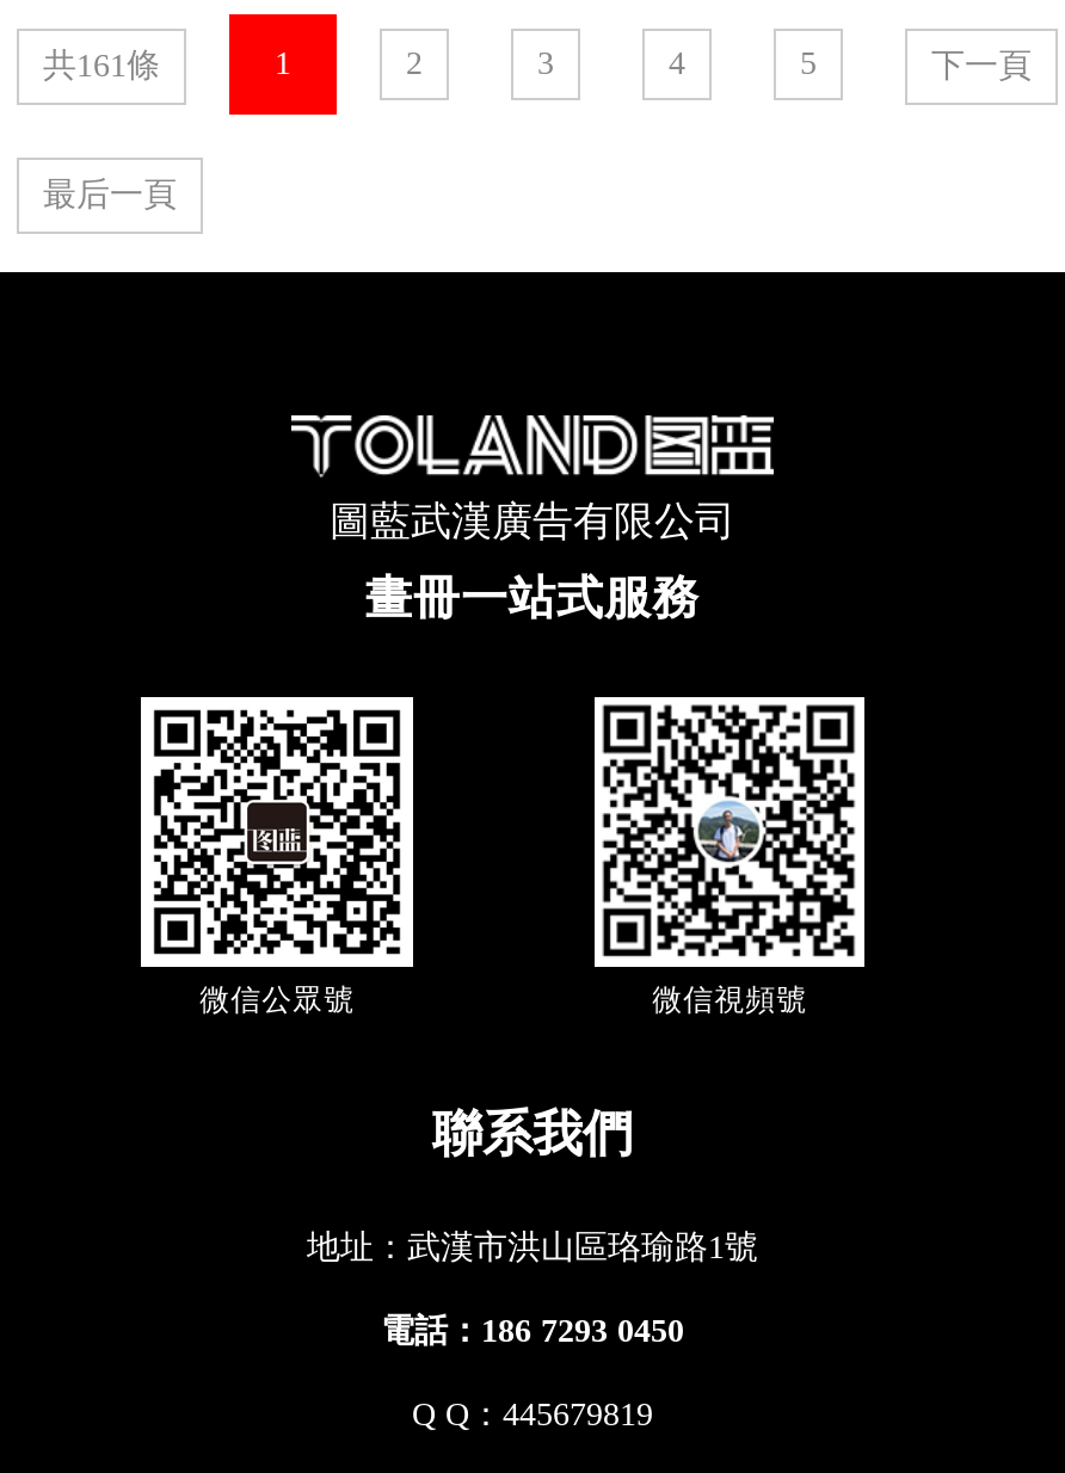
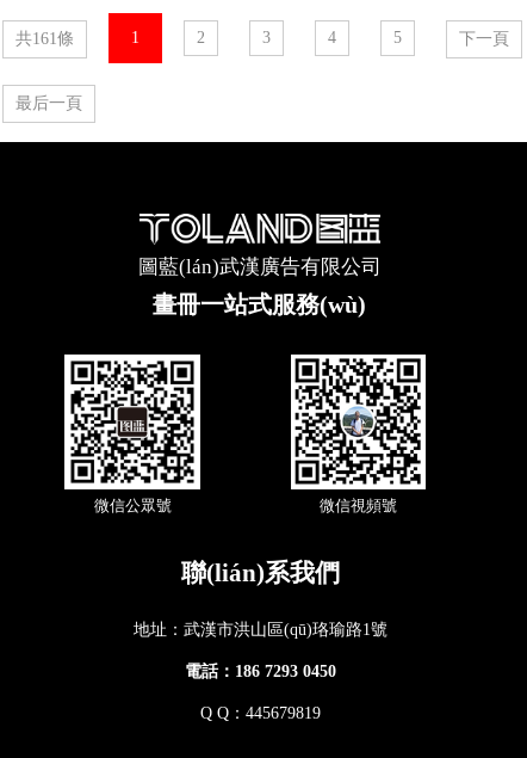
[330,498,735,543] 圖藍武漢廣告有限公司 -> [138,255,382,278] 圖藍(lán)武漢廣告有限公司
[365,572,700,622] 畫冊一站式服務 -> [153,292,367,317] 畫冊一站式服務(wù)
[432,1106,633,1163] 聯系我們 -> [181,559,339,588] 聯(lián)系我們
[307,1230,758,1266] 地址：武漢市洪山區珞瑜路1號 -> [133,621,387,639] 地址：武漢市洪山區(qū)珞瑜路1號

